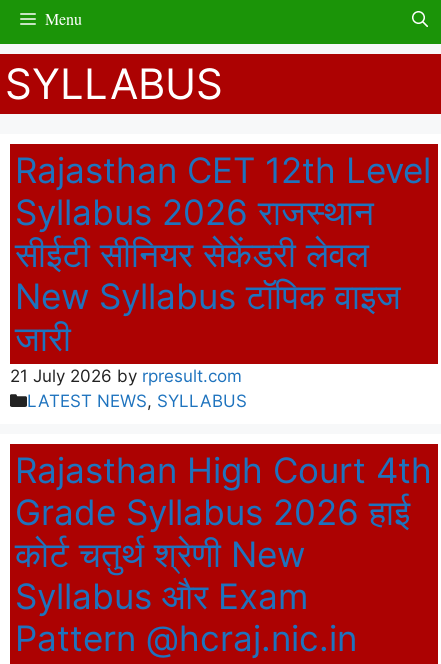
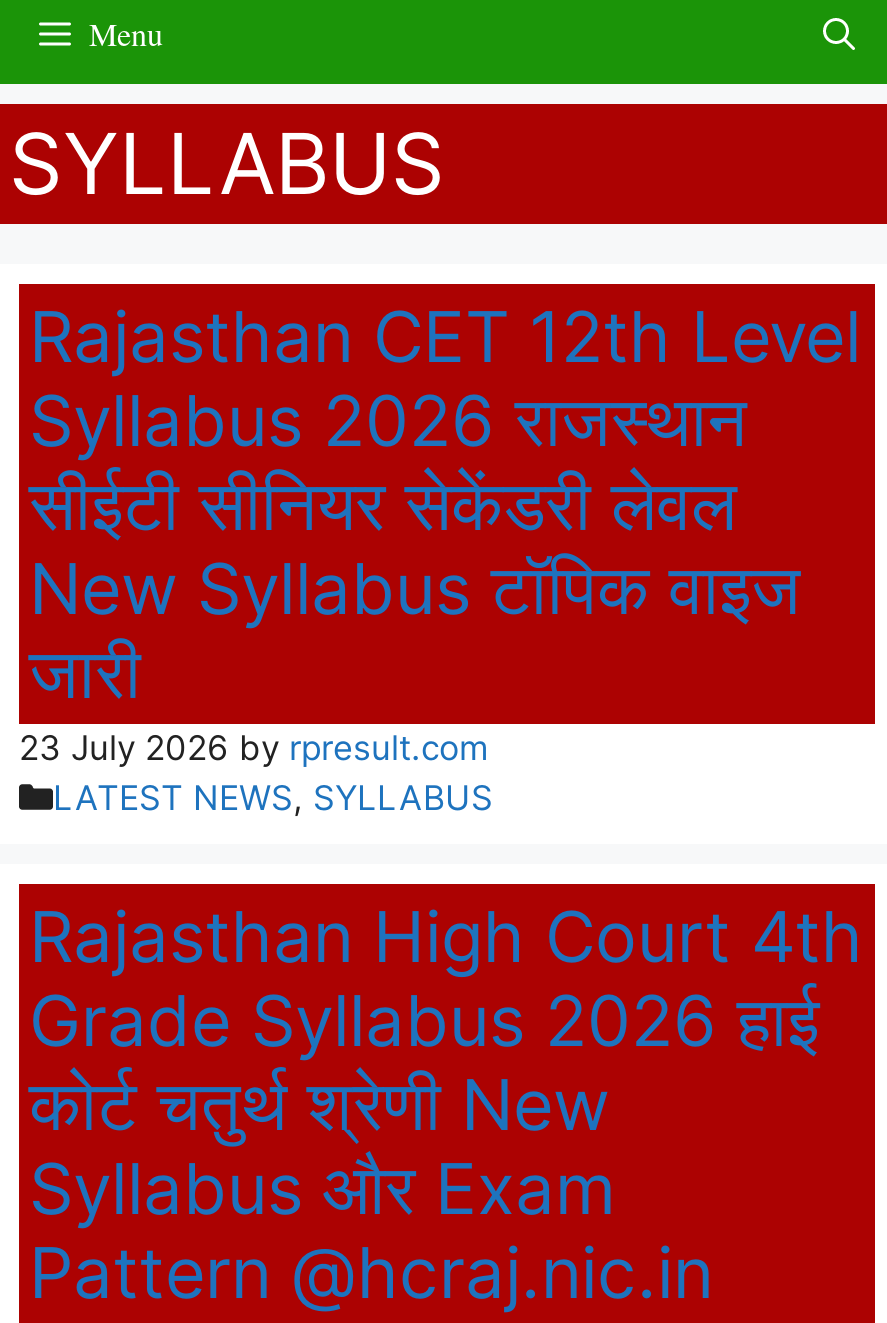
[10,366,242,386] 21 July 2026 by rpresult.com -> [19,728,489,768] 23 July 2026 by rpresult.com

